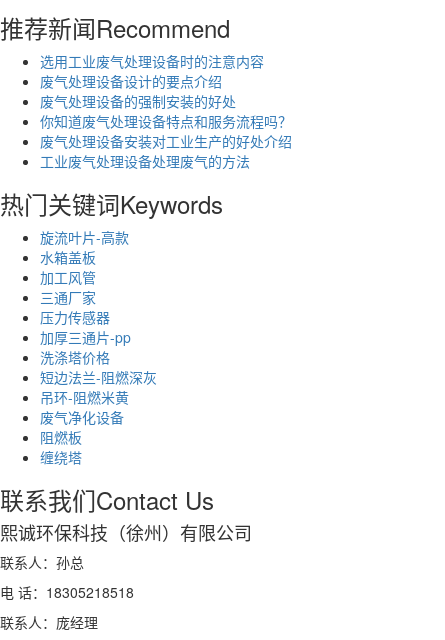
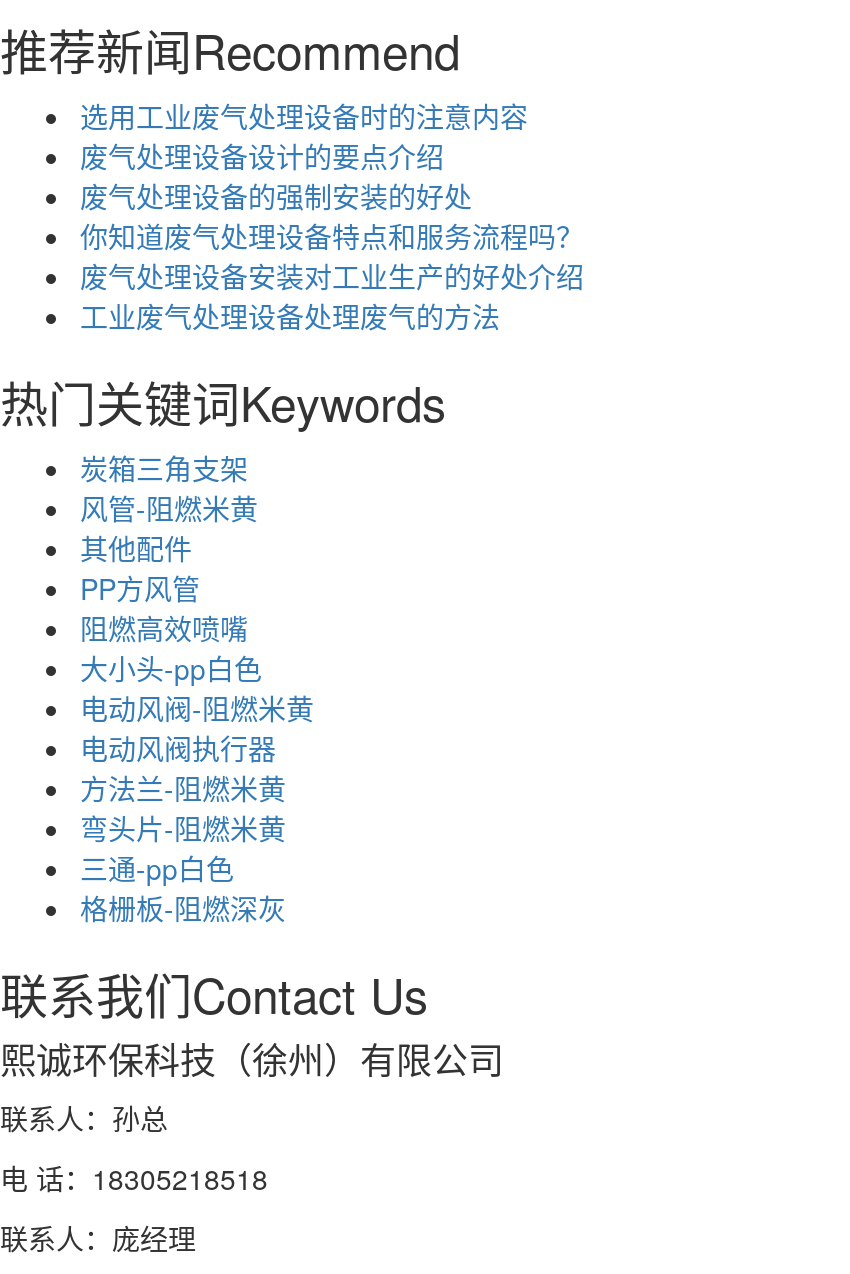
[40,227,157,467] 旋流叶片-高款 | 水箱盖板 | 加工风管 | 三通厂家 | 压力传感器 | 加厚三通片-pp | 洗涤塔价格 | 短边法兰-阻燃深灰 | 吊环-阻燃米黄 | 废气净化设备 | 阻燃板 | 缠绕塔 -> [80,447,314,927] 炭箱三角支架 | 风管-阻燃米黄 | 其他配件 | PP方风管 | 阻燃高效喷嘴 | 大小头-pp白色 | 电动风阀-阻燃米黄 | 电动风阀执行器 | 方法兰-阻燃米黄 | 弯头片-阻燃米黄 | 三通-pp白色 | 格栅板-阻燃深灰

